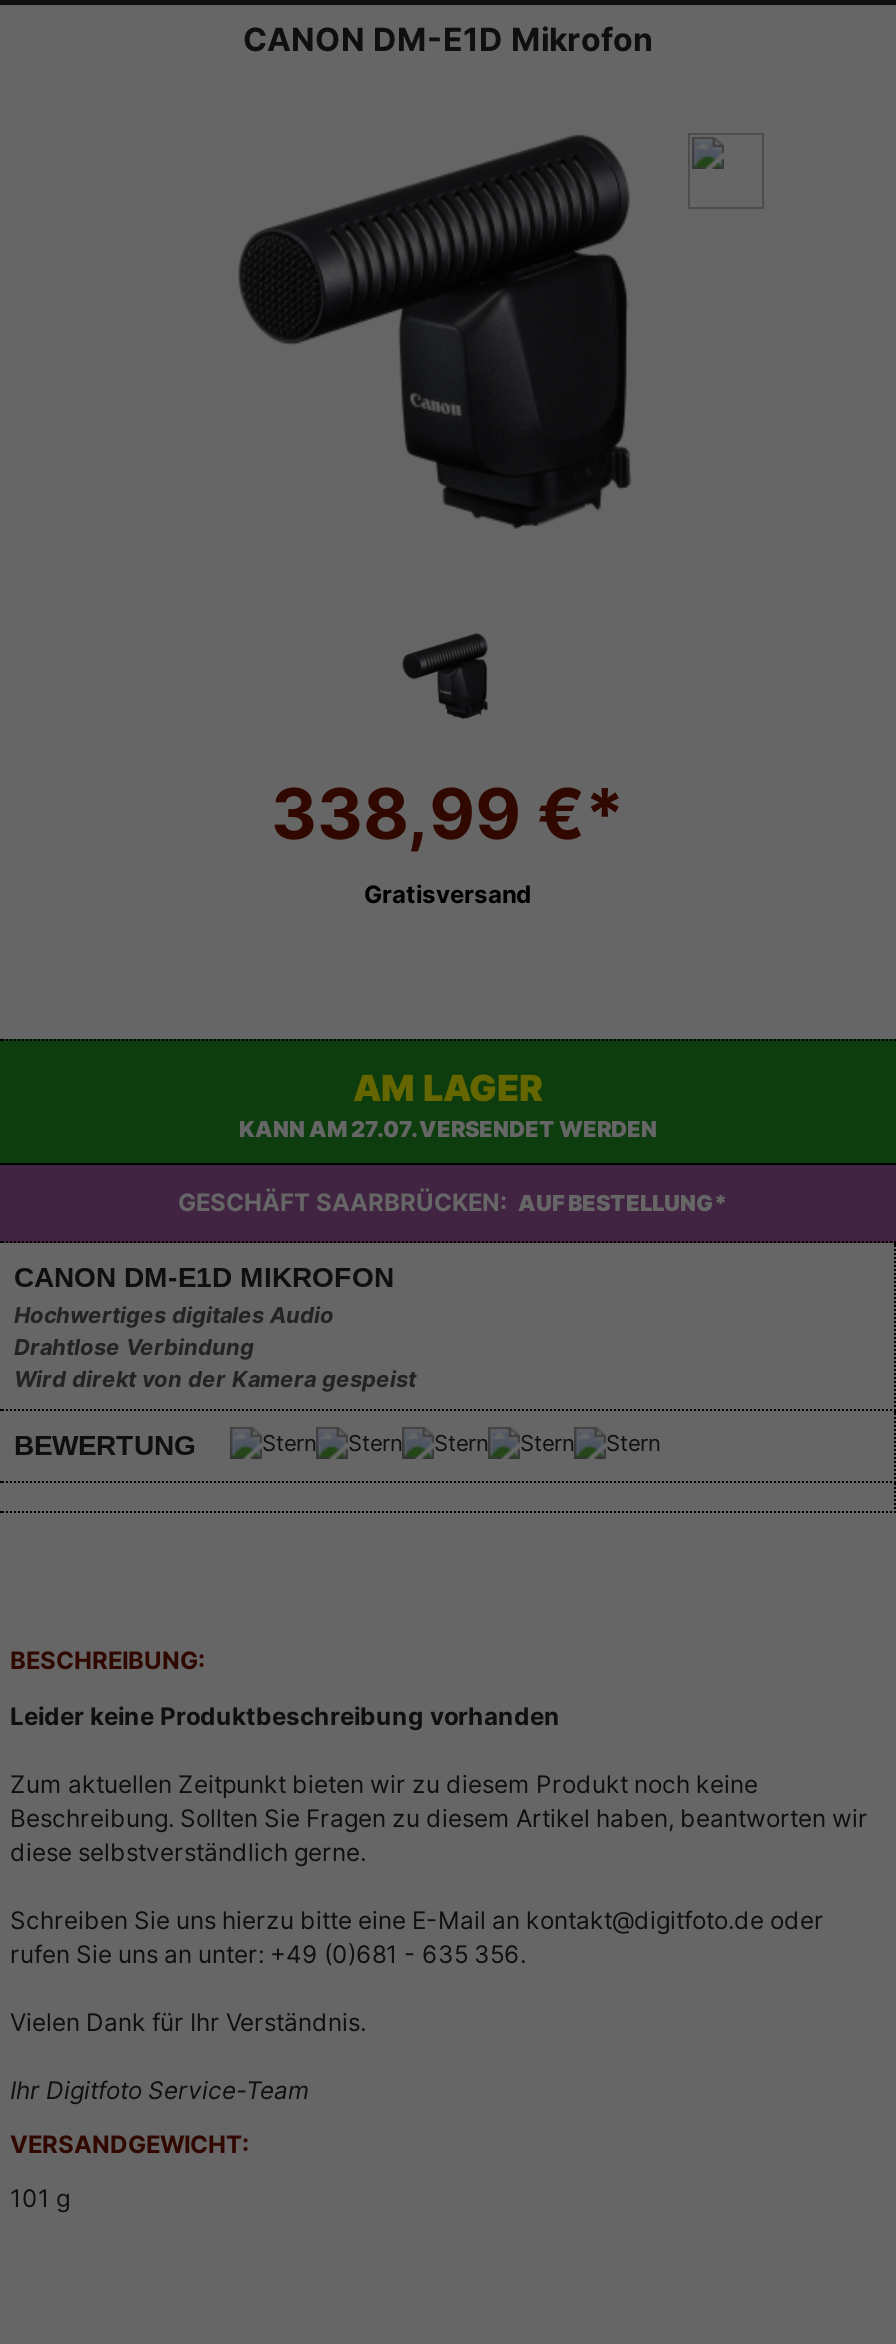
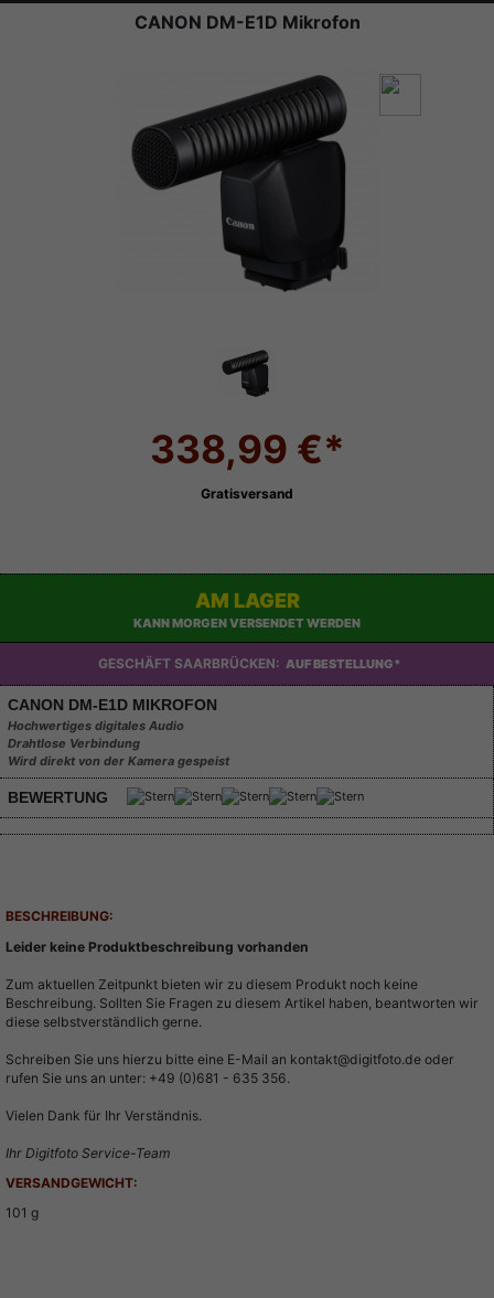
[239,1115,657,1143] KANN AM 27.07. VERSENDET WERDEN -> [133,615,361,631] KANN MORGEN VERSENDET WERDEN

